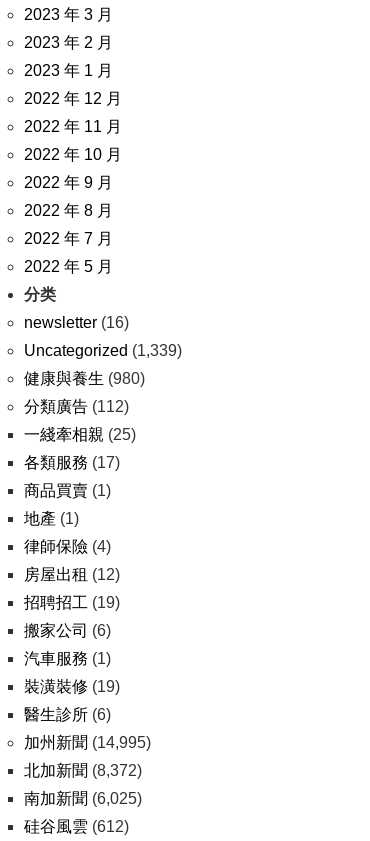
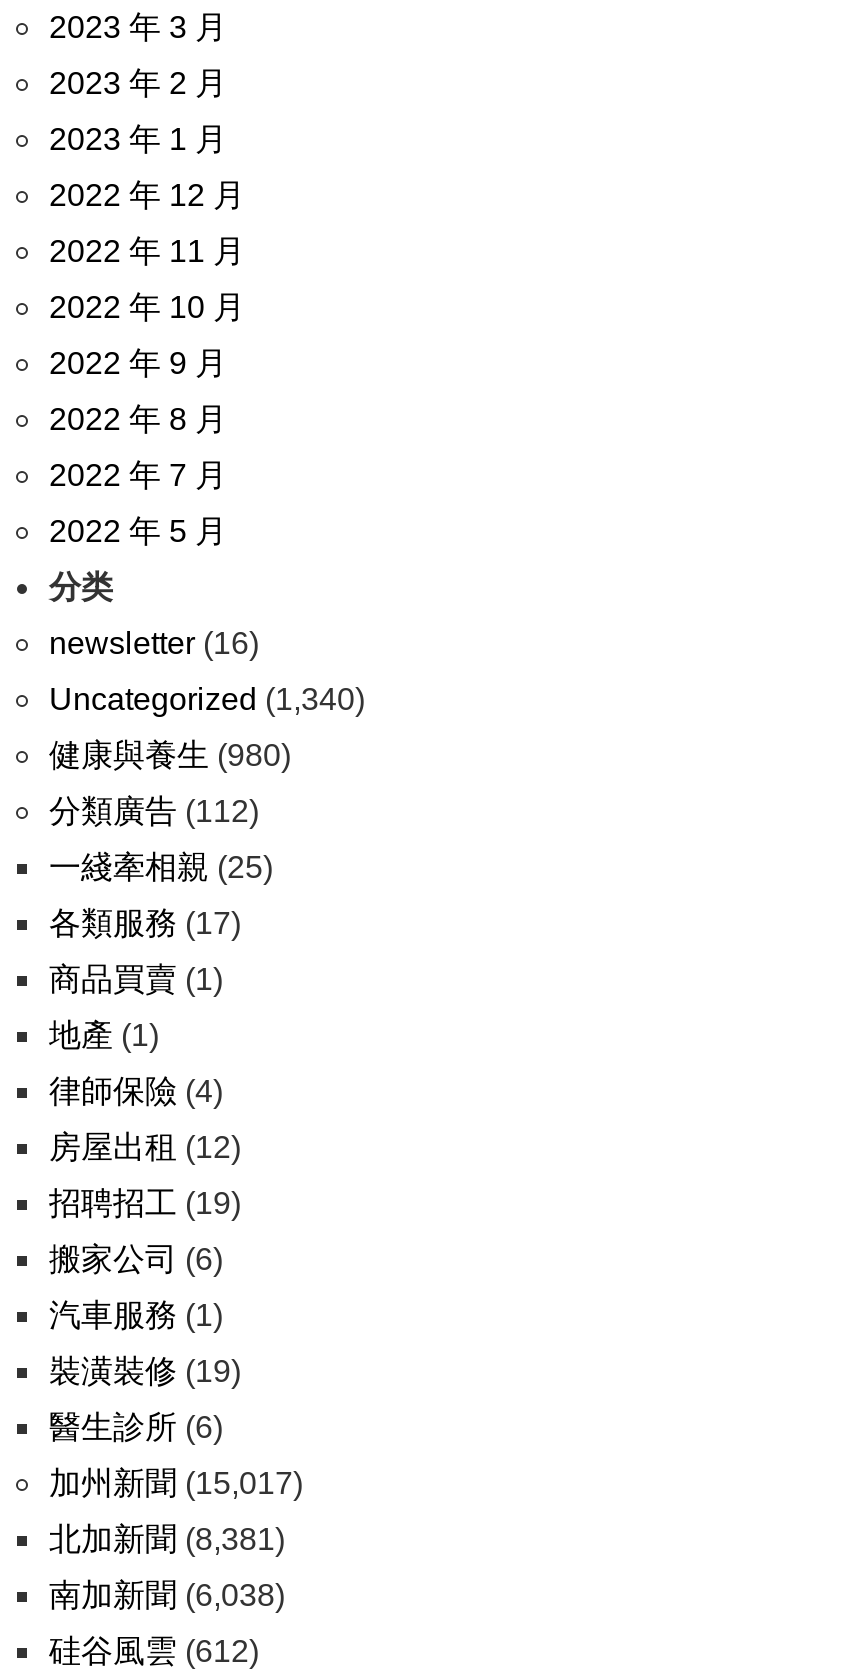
[24,342,182,359] Uncategorized (1,339) -> [49,682,365,716] Uncategorized (1,340)
[24,734,151,751] 加州新聞(14,995) -> [49,1466,303,1500] 加州新聞(15,017)
[24,762,142,779] 北加新聞(8,372) -> [49,1522,285,1556] 北加新聞(8,381)
[24,790,142,807] 南加新聞(6,025) -> [49,1578,285,1612] 南加新聞(6,038)

